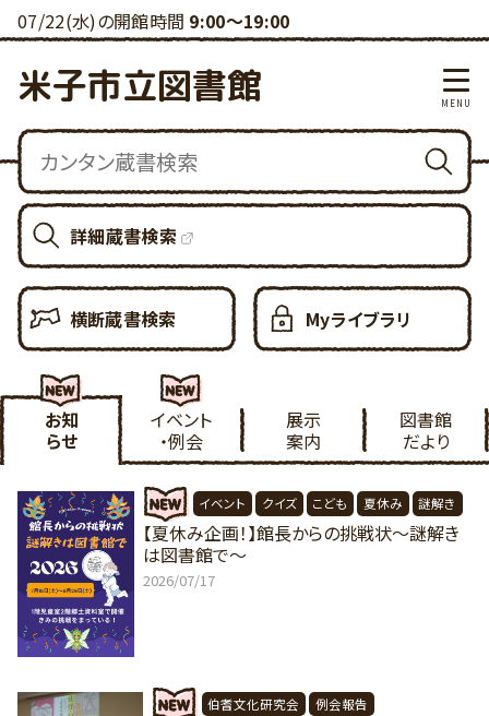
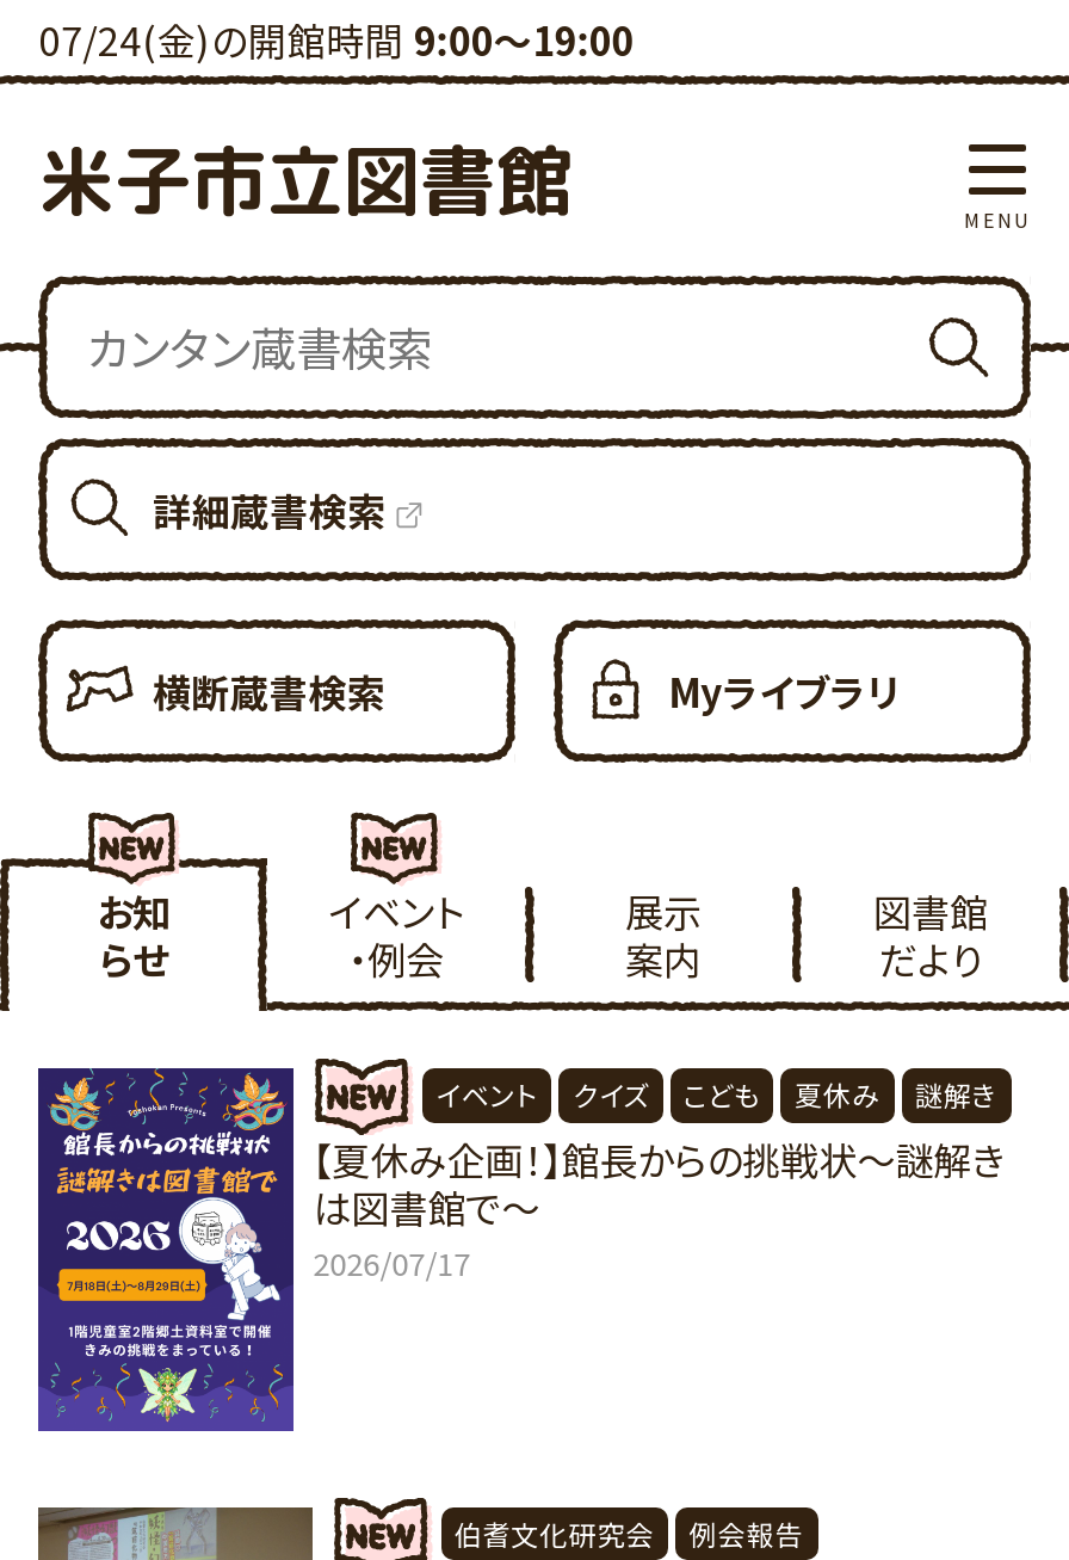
[17,8,290,34] 07/22(水)の開館時間9:00～19:00 -> [38,11,634,68] 07/24(金)の開館時間9:00～19:00

